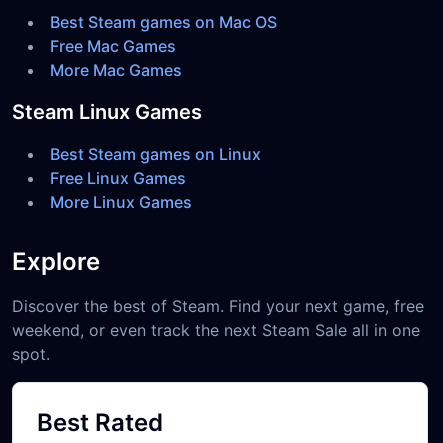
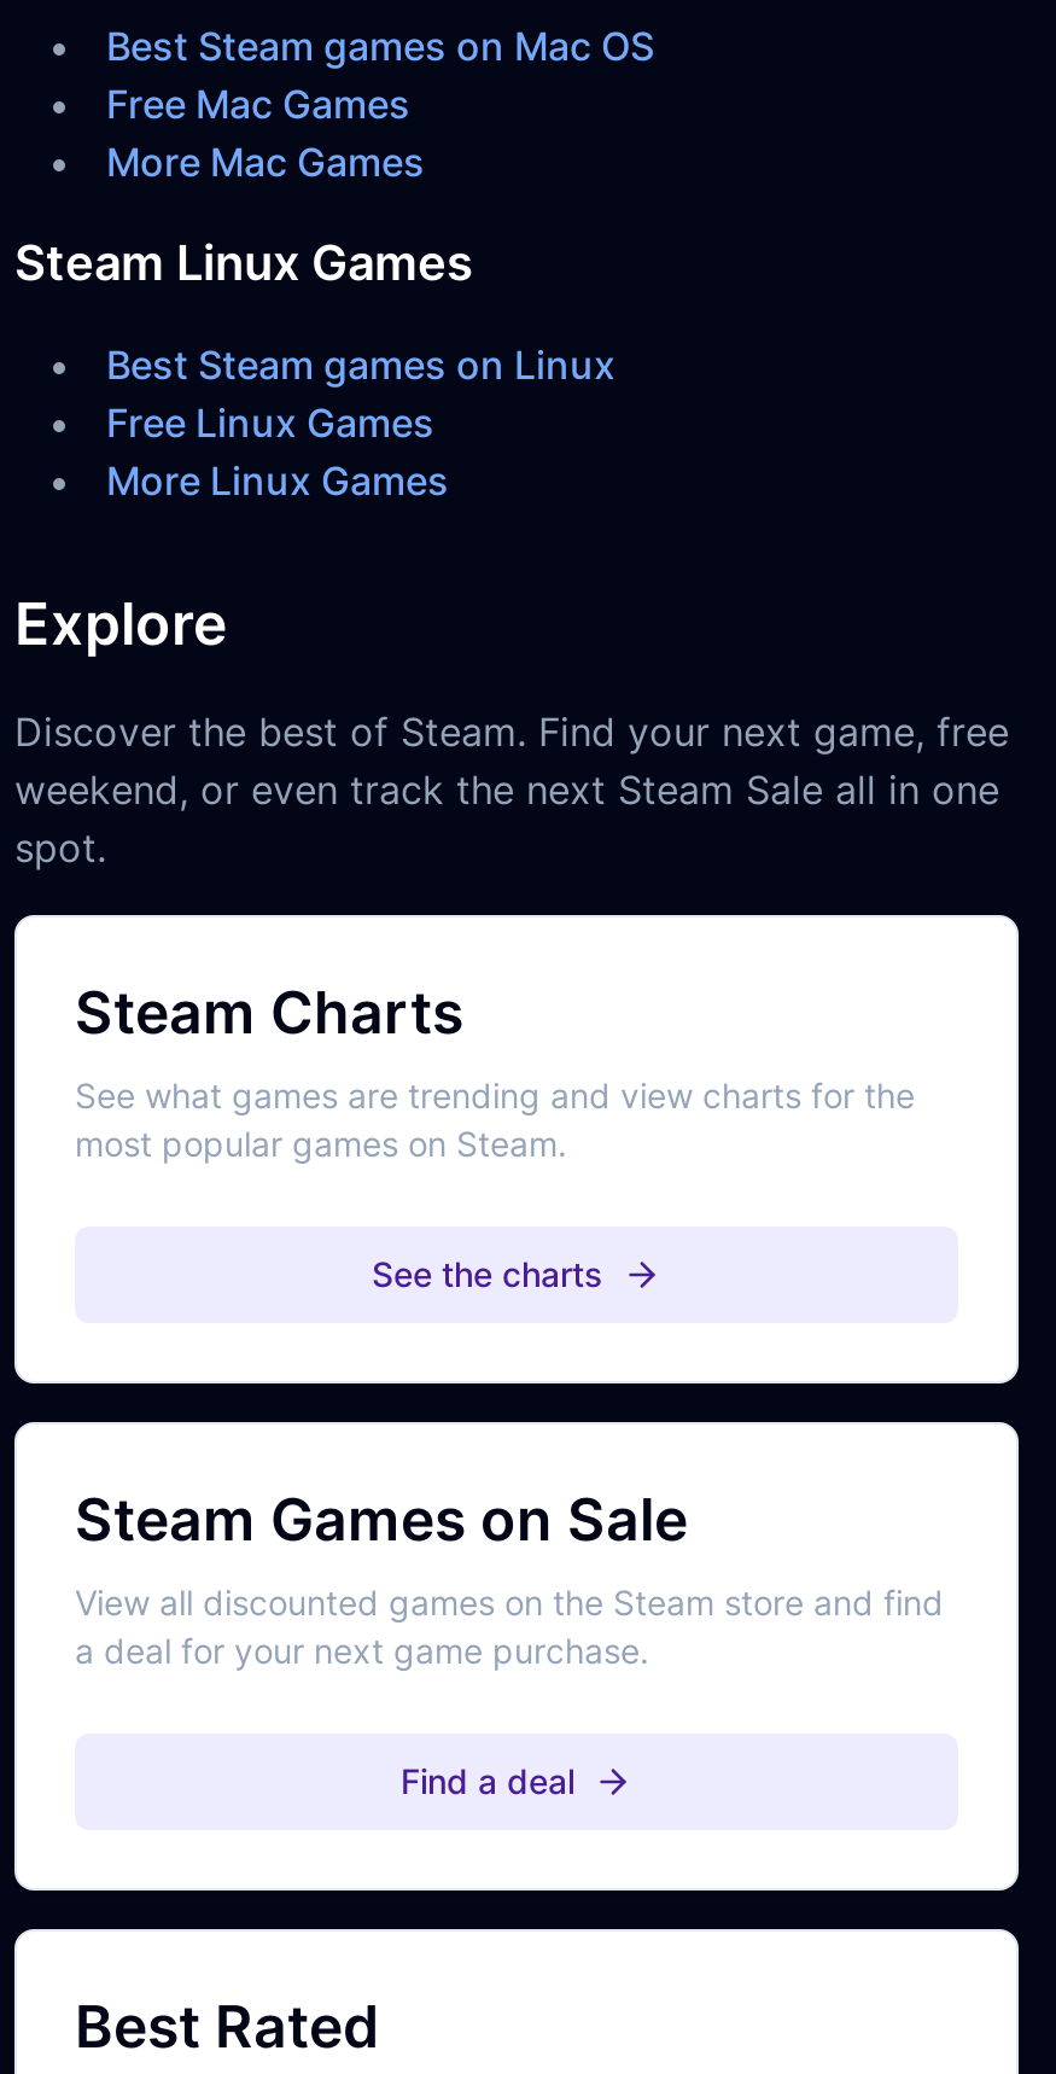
none -> [75,977,915,1293] Steam Charts | See what games are trending and view charts for the | most popular games on Steam. | See the charts
none -> [75,1484,944,1800] Steam Games on Sale | View all discounted games on the Steam store and find | a deal for your next game purchase. | Find a deal

